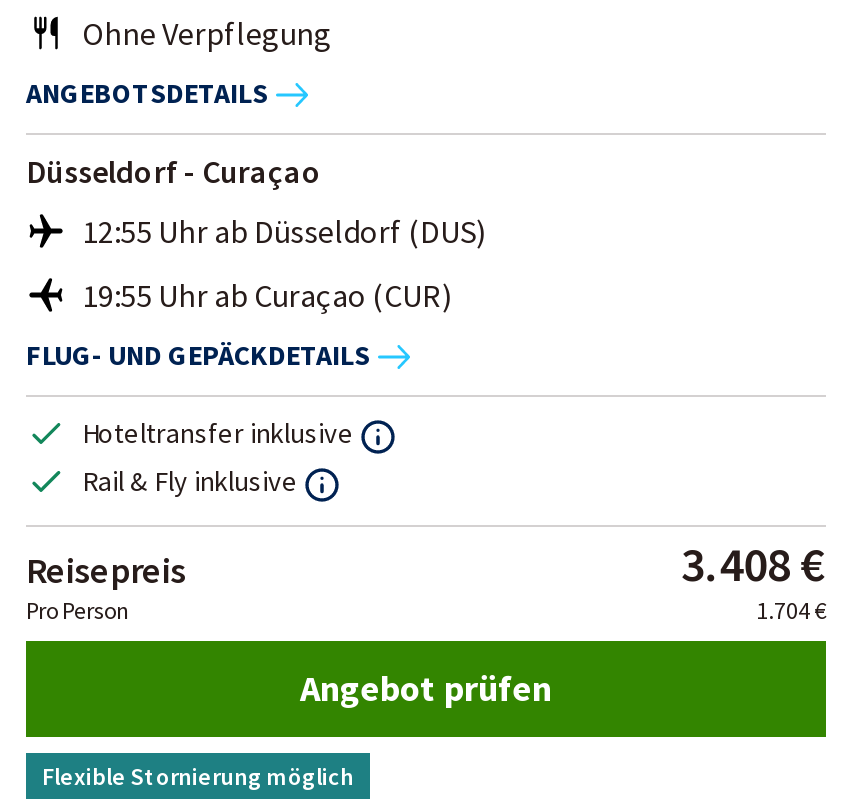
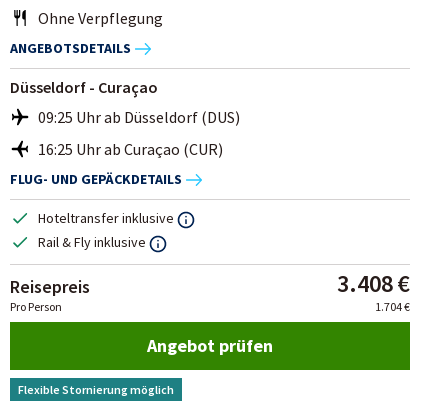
[82,211,486,251] 12:55 Uhr ab Düsseldorf (DUS) -> [38,107,240,127] 09:25 Uhr ab Düsseldorf (DUS)
[82,275,452,315] 19:55 Uhr ab Curaçao (CUR) -> [38,139,223,159] 16:25 Uhr ab Curaçao (CUR)

